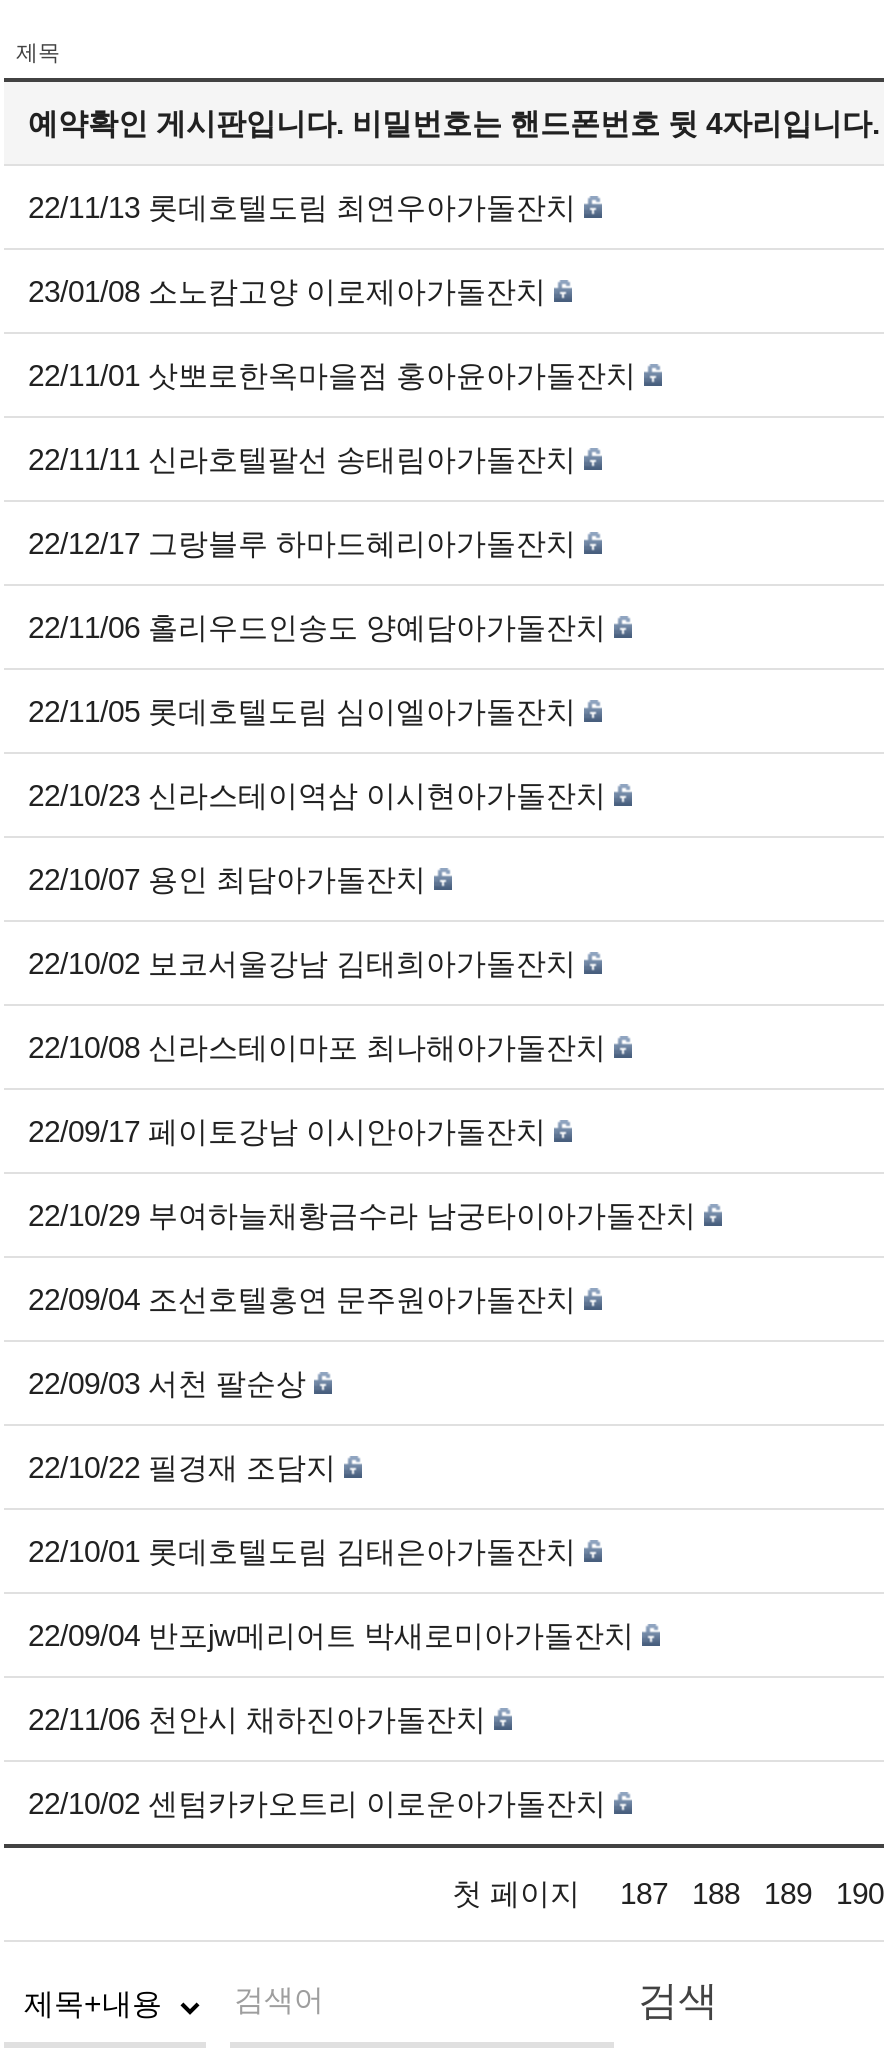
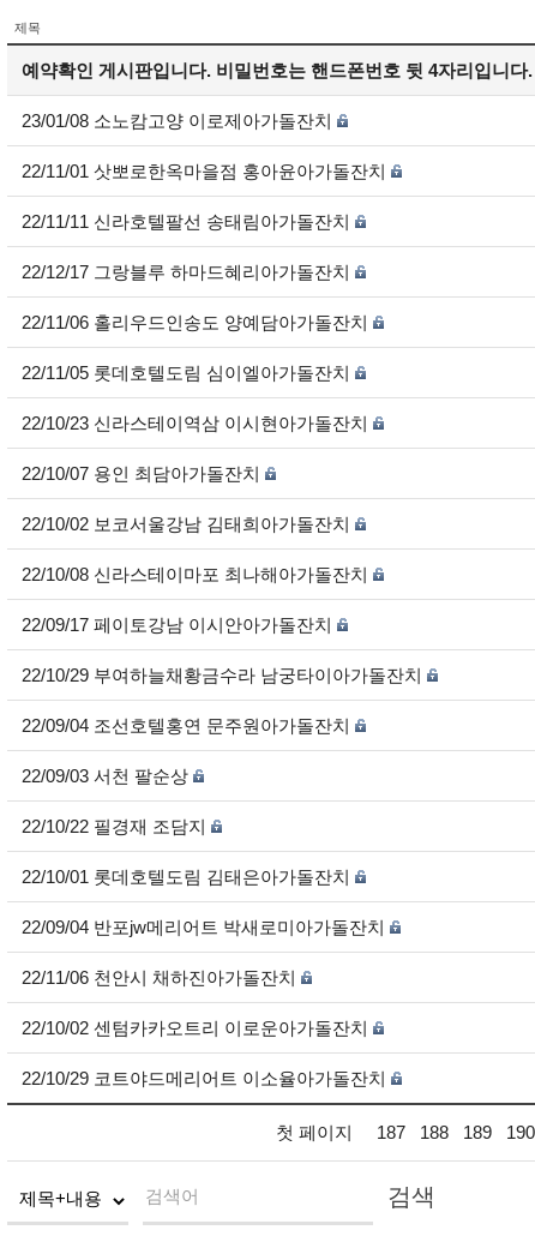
[28,190,576,224] 22/11/13 롯데호텔도림 최연우아가돌잔치 -> none
moved [28,274,696,1820] -> [22,111,422,1038]: 23/01/08 소노캄고양 이로제아가돌잔치 | 22/11/01 삿뽀로한옥마을점 홍아윤아가돌잔치 | 22/11/11 신라호텔팔선 송태림아가돌잔치 | ... | 22/11/06 천안시 채하진아가돌잔치 | 22/10/02 센텀카카오트리 이로운아가돌잔치
none -> [22,1068,386,1089] 22/10/29 코트야드메리어트 이소율아가돌잔치

